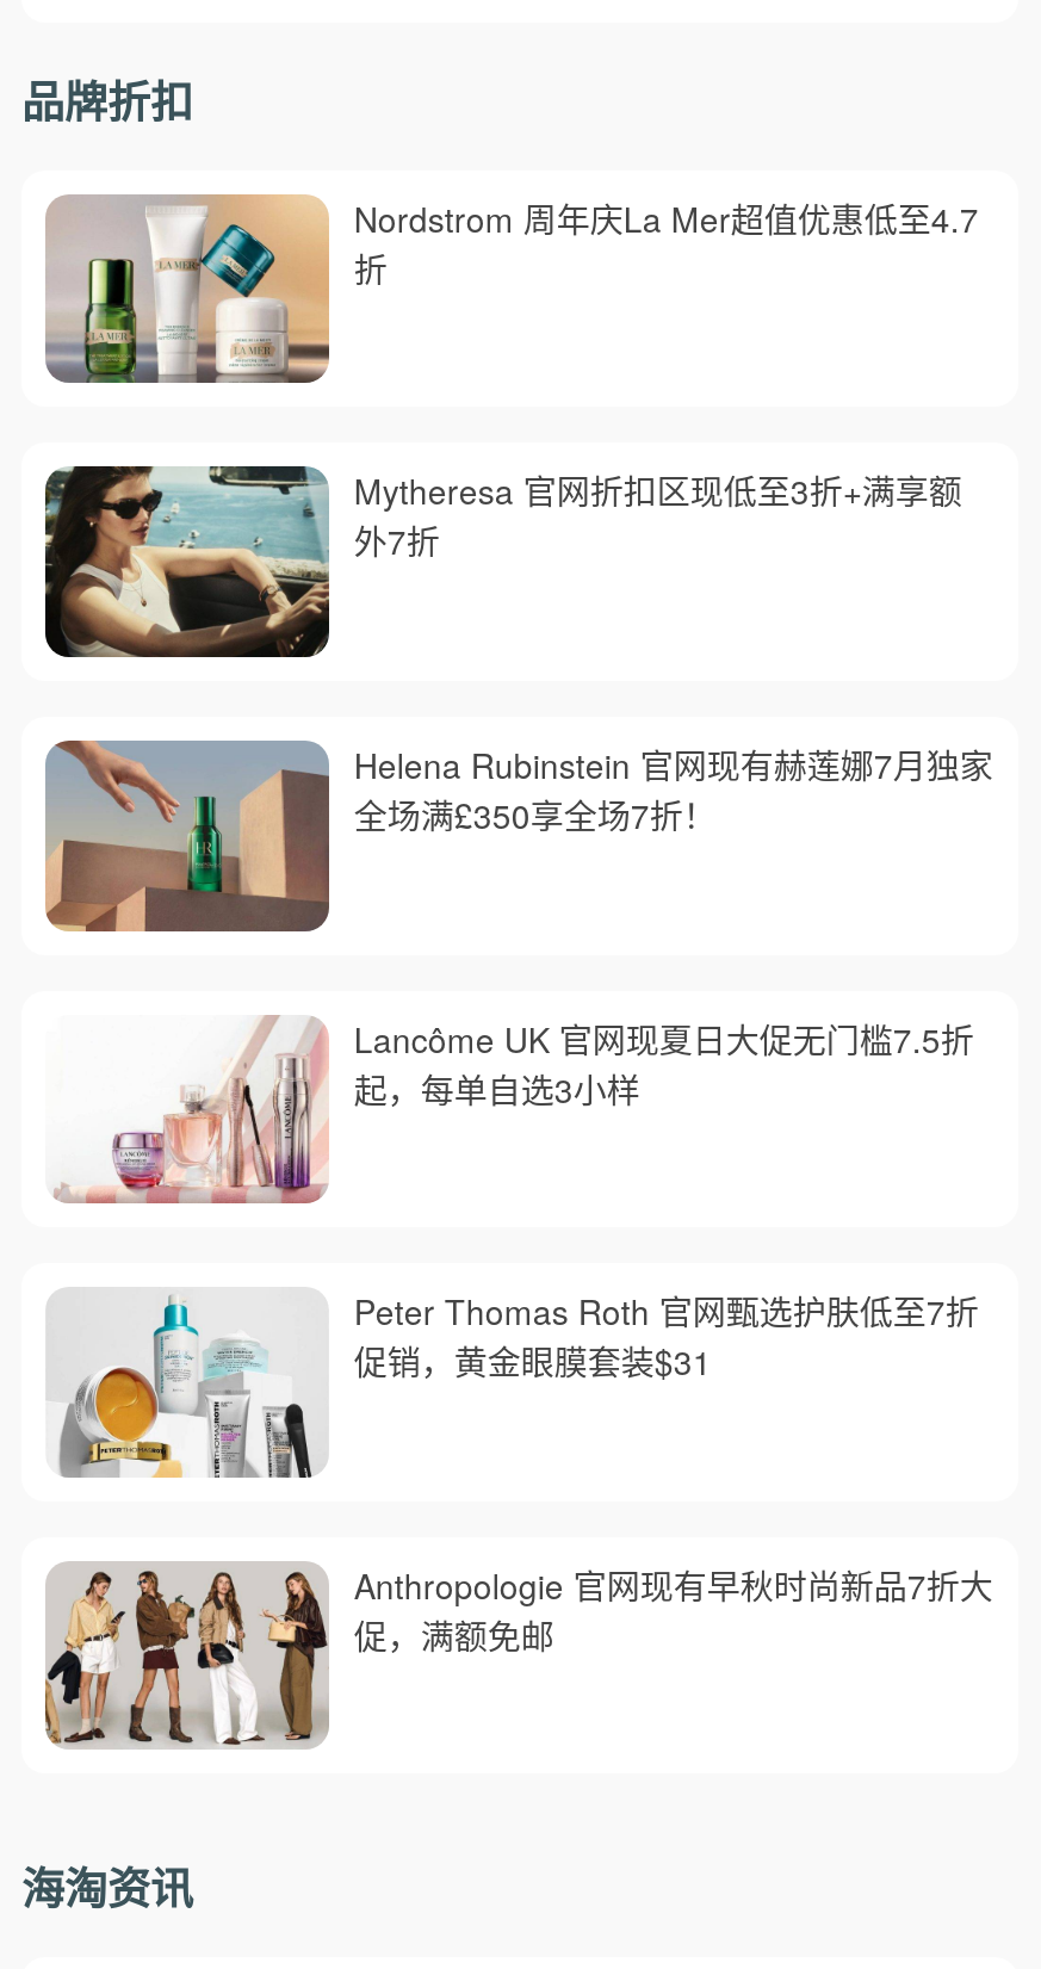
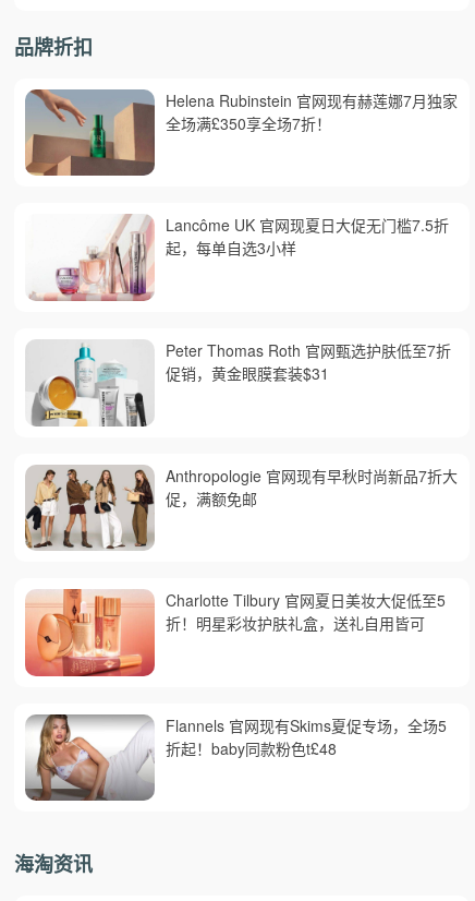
[45,194,979,385] [image] | Nordstrom 周年庆La Mer超值优惠低至4.7 | 折 -> none
[43,464,962,660] [image] | Mytheresa 官网折扣区现低至3折+满享额 | 外7折 -> none
moved [43,738,993,1658] -> [24,88,458,509]: [image] | Helena Rubinstein 官网现有赫莲娜7月独家 | 全场满£350享全场7折！ | 起，每单自选3小样 | Peter Thomas Roth 官网甄选护肤低至7折 | 促销，黄金眼膜套装$31 | Anthropologie 官网现有早秋时尚新品7折大 | 促，满额免邮
moved [41,1571,329,1750] -> [23,469,155,551]: [image]
none -> [24,588,446,677] [image] | Charlotte Tilbury 官网夏日美妆大促低至5 | 折！明星彩妆护肤礼盒，送礼自用皆可
none -> [25,713,447,802] [image] | Flannels 官网现有Skims夏促专场，全场5 | 折起！baby同款粉色t£48

